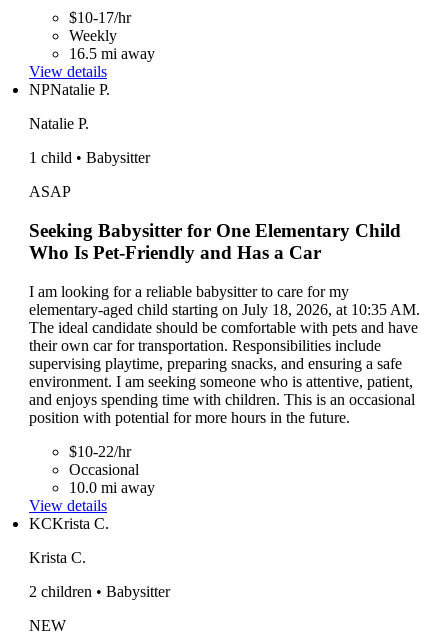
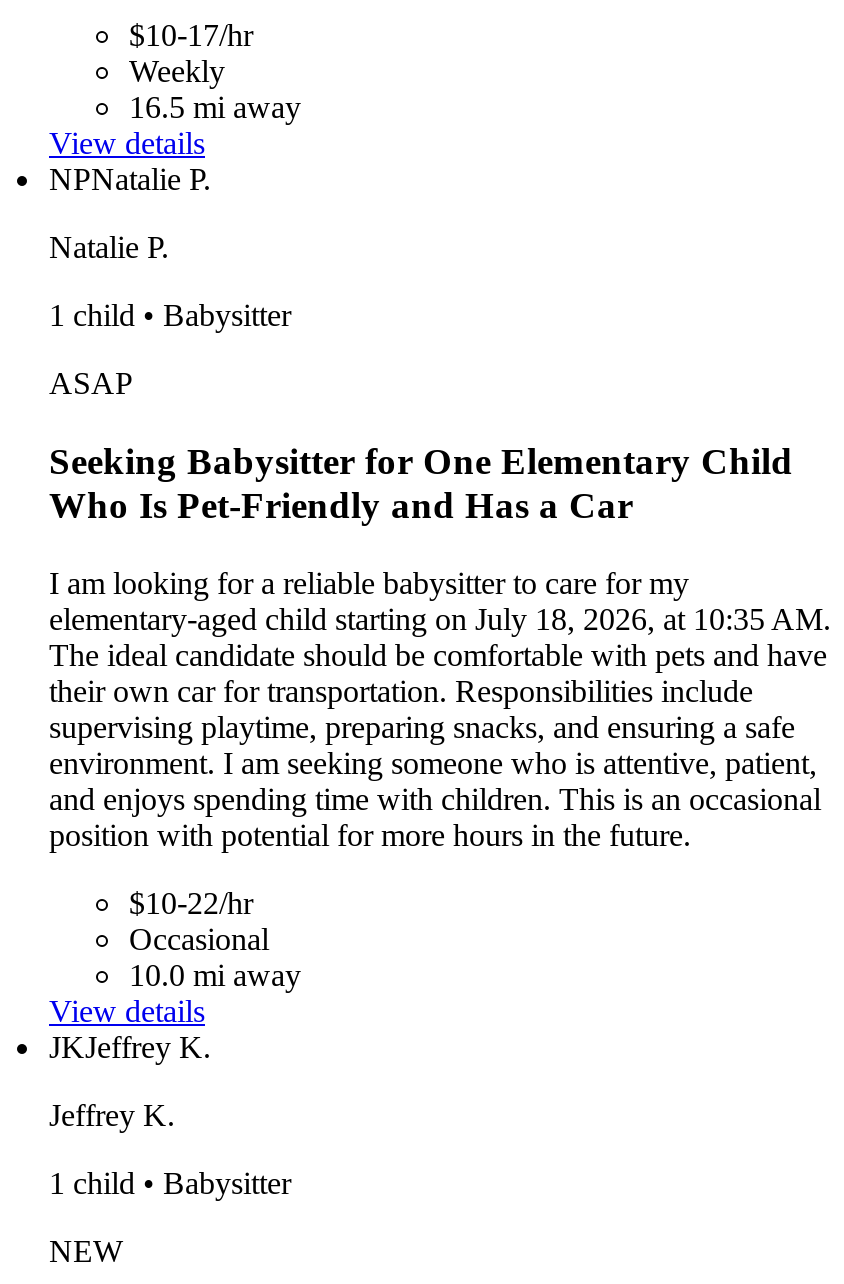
[29,515,109,532] KCKrista C. -> [49,1030,211,1064] JKJeffrey K.
[29,549,86,566] Krista C. -> [49,1098,175,1132] Jeffrey K.
[29,583,170,600] 2 children • Babysitter -> [49,1166,291,1200] 1 child • Babysitter

